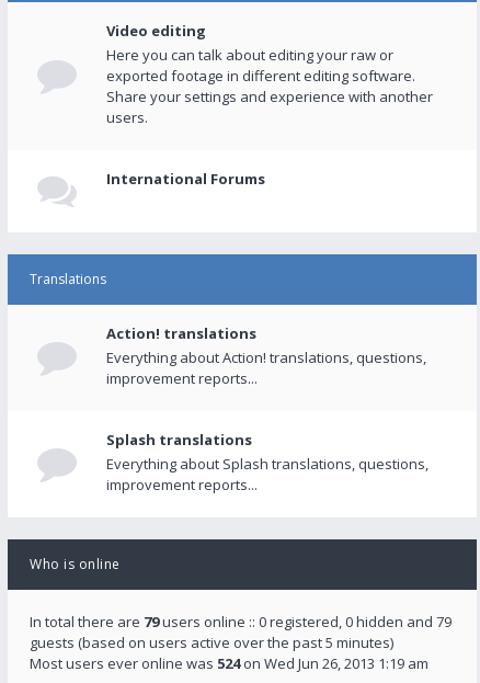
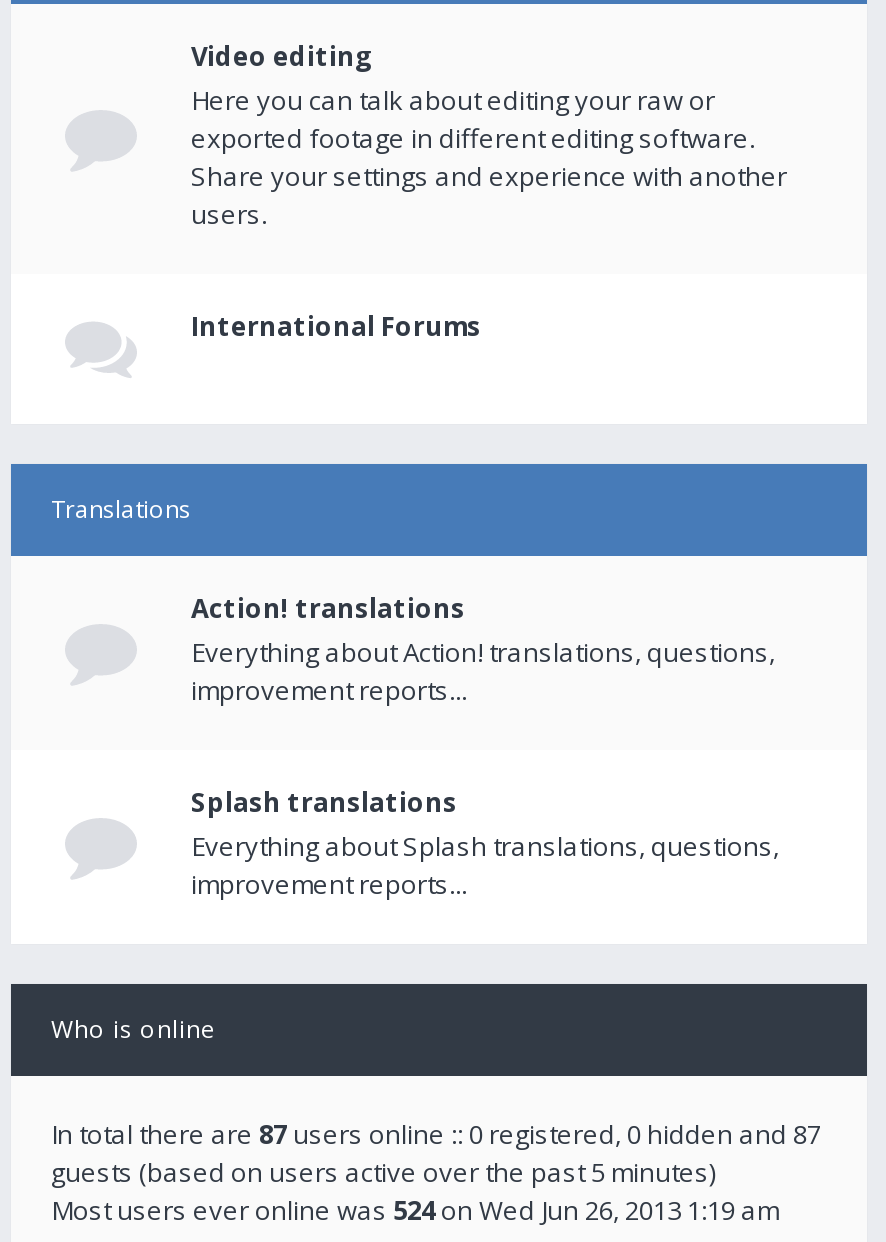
[30,612,452,631] In total there are 79 users online :: 0 registered, 0 hidden and 79 -> [51,1116,821,1152] In total there are 87 users online :: 0 registered, 0 hidden and 87

